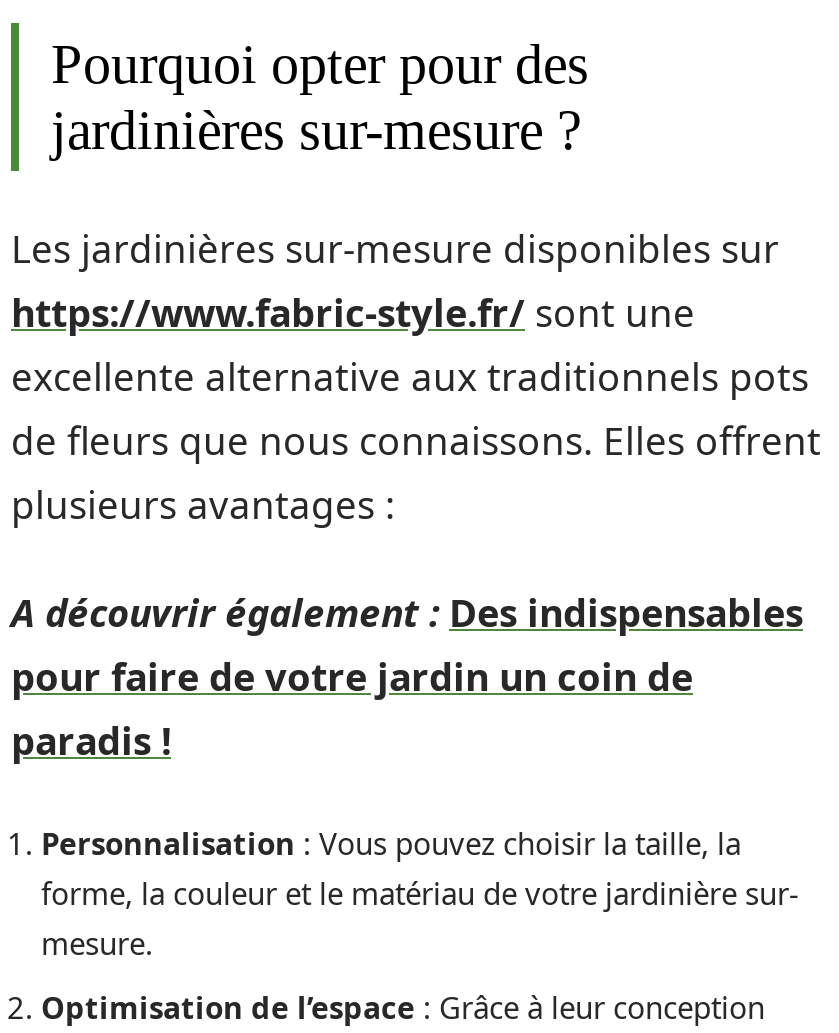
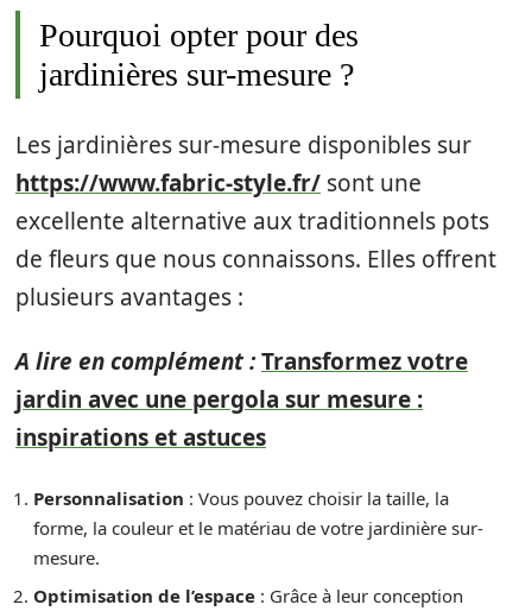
[11,587,803,767] A découvrir également : Des indispensables | pour faire de votre jardin un coin de | paradis ! -> [15,346,468,453] A lire en complément : Transformez votre | jardin avec une pergola sur mesure : | inspirations et astuces

